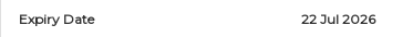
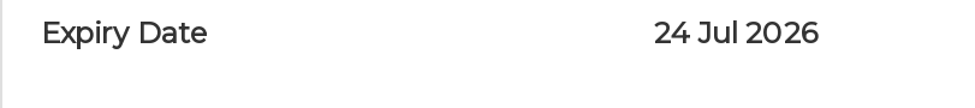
[301,11,375,27] 22 Jul 2026 -> [654,14,818,50] 24 Jul 2026

